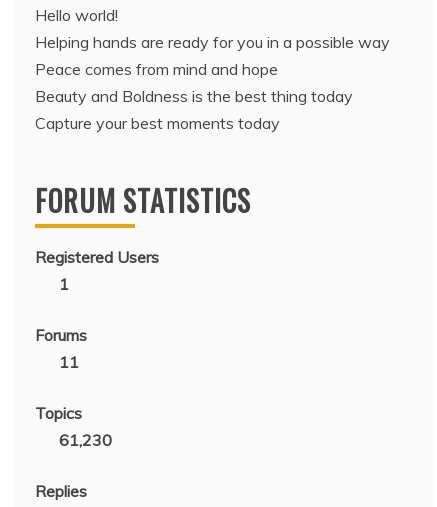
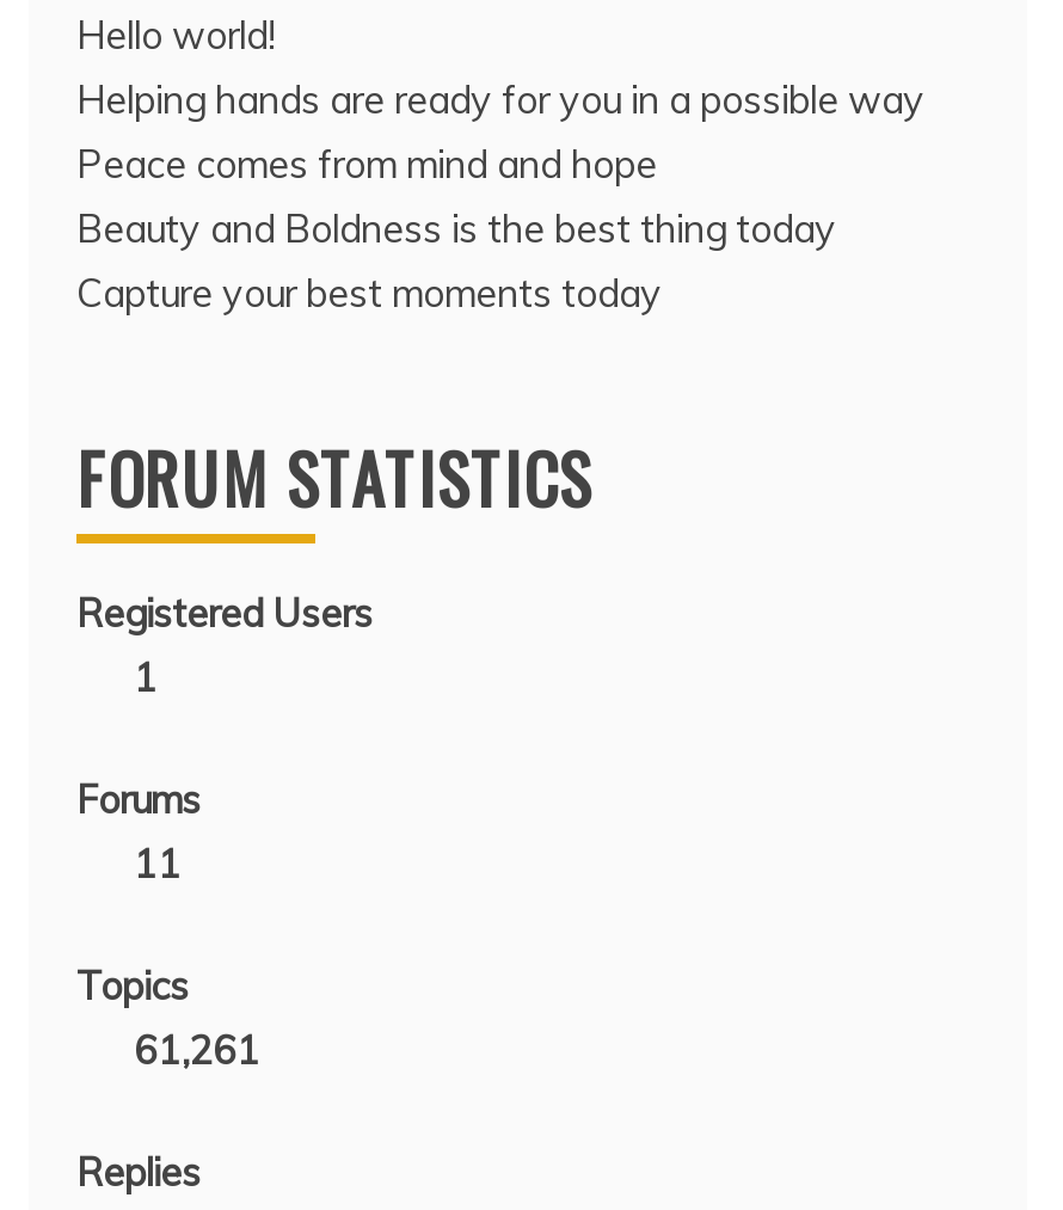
[59,430,112,450] 61,230 -> [134,1026,260,1074] 61,261

